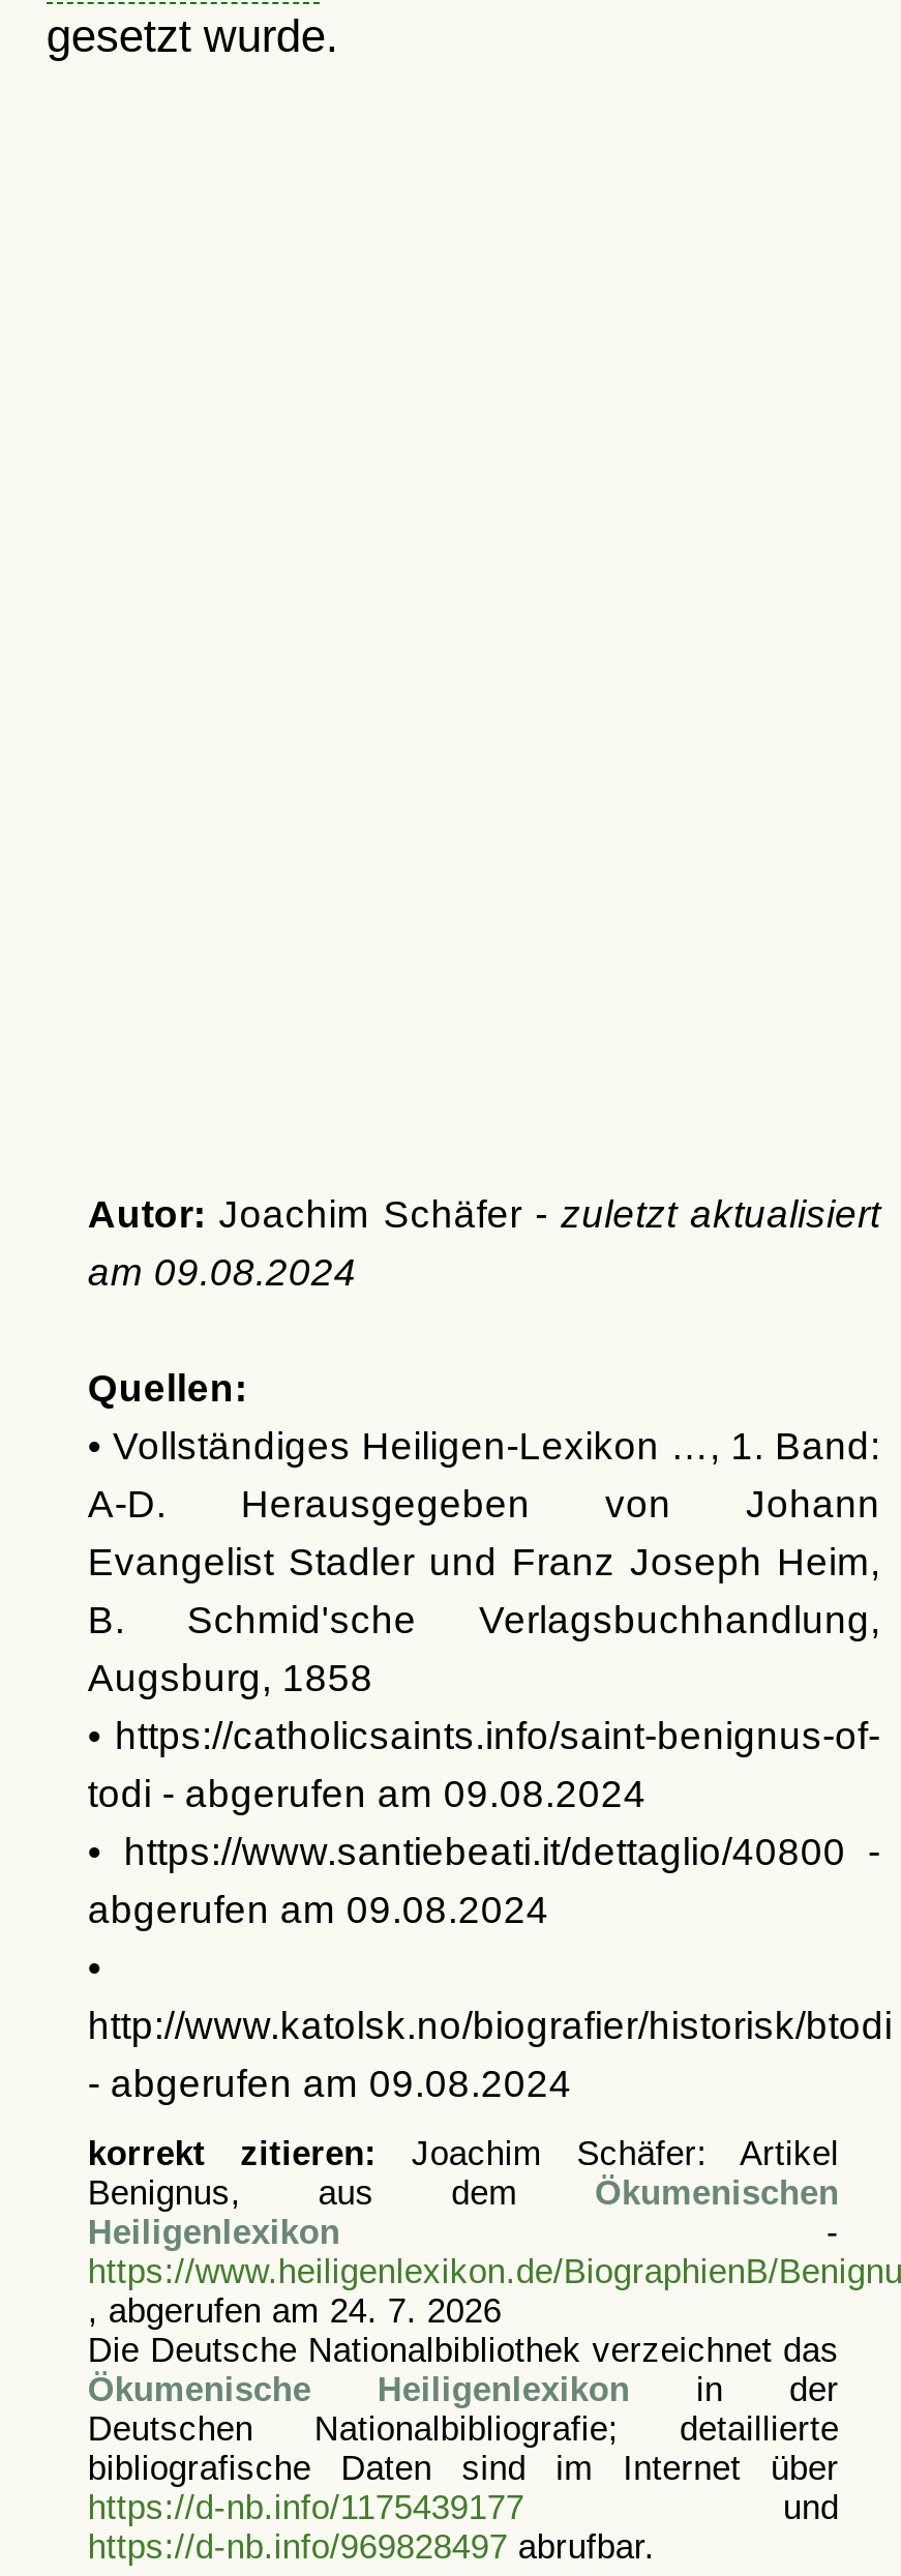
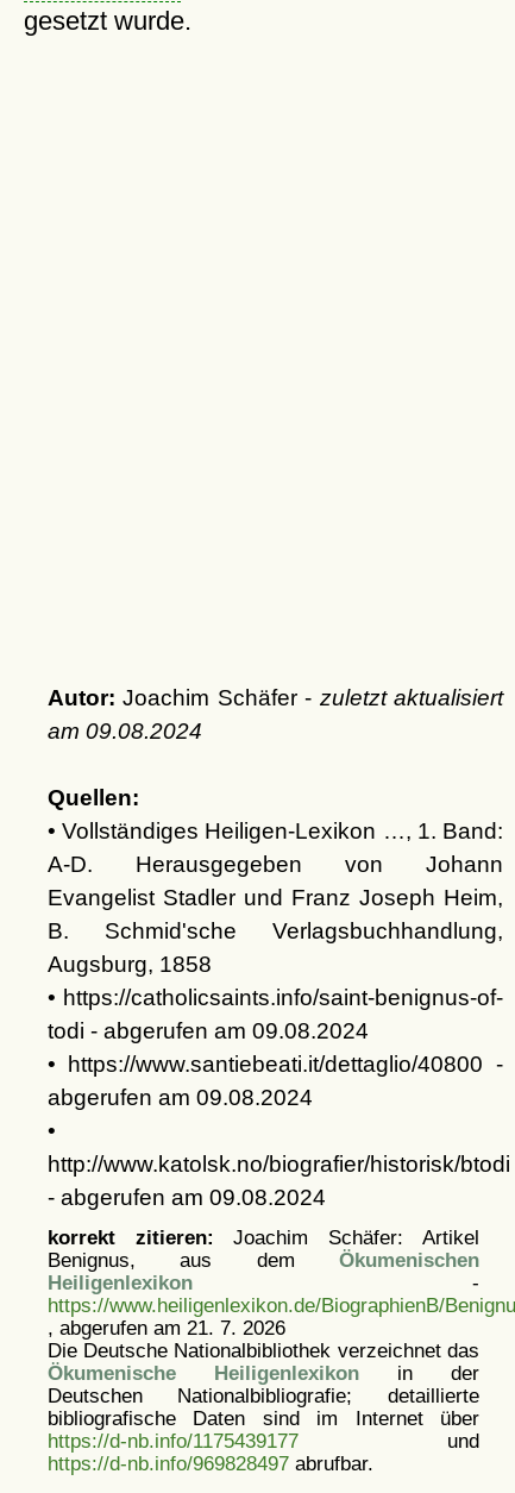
[88,2291,501,2329] , abgerufen am 24. 7. 2026 -> [47,1317,285,1338] , abgerufen am 21. 7. 2026

